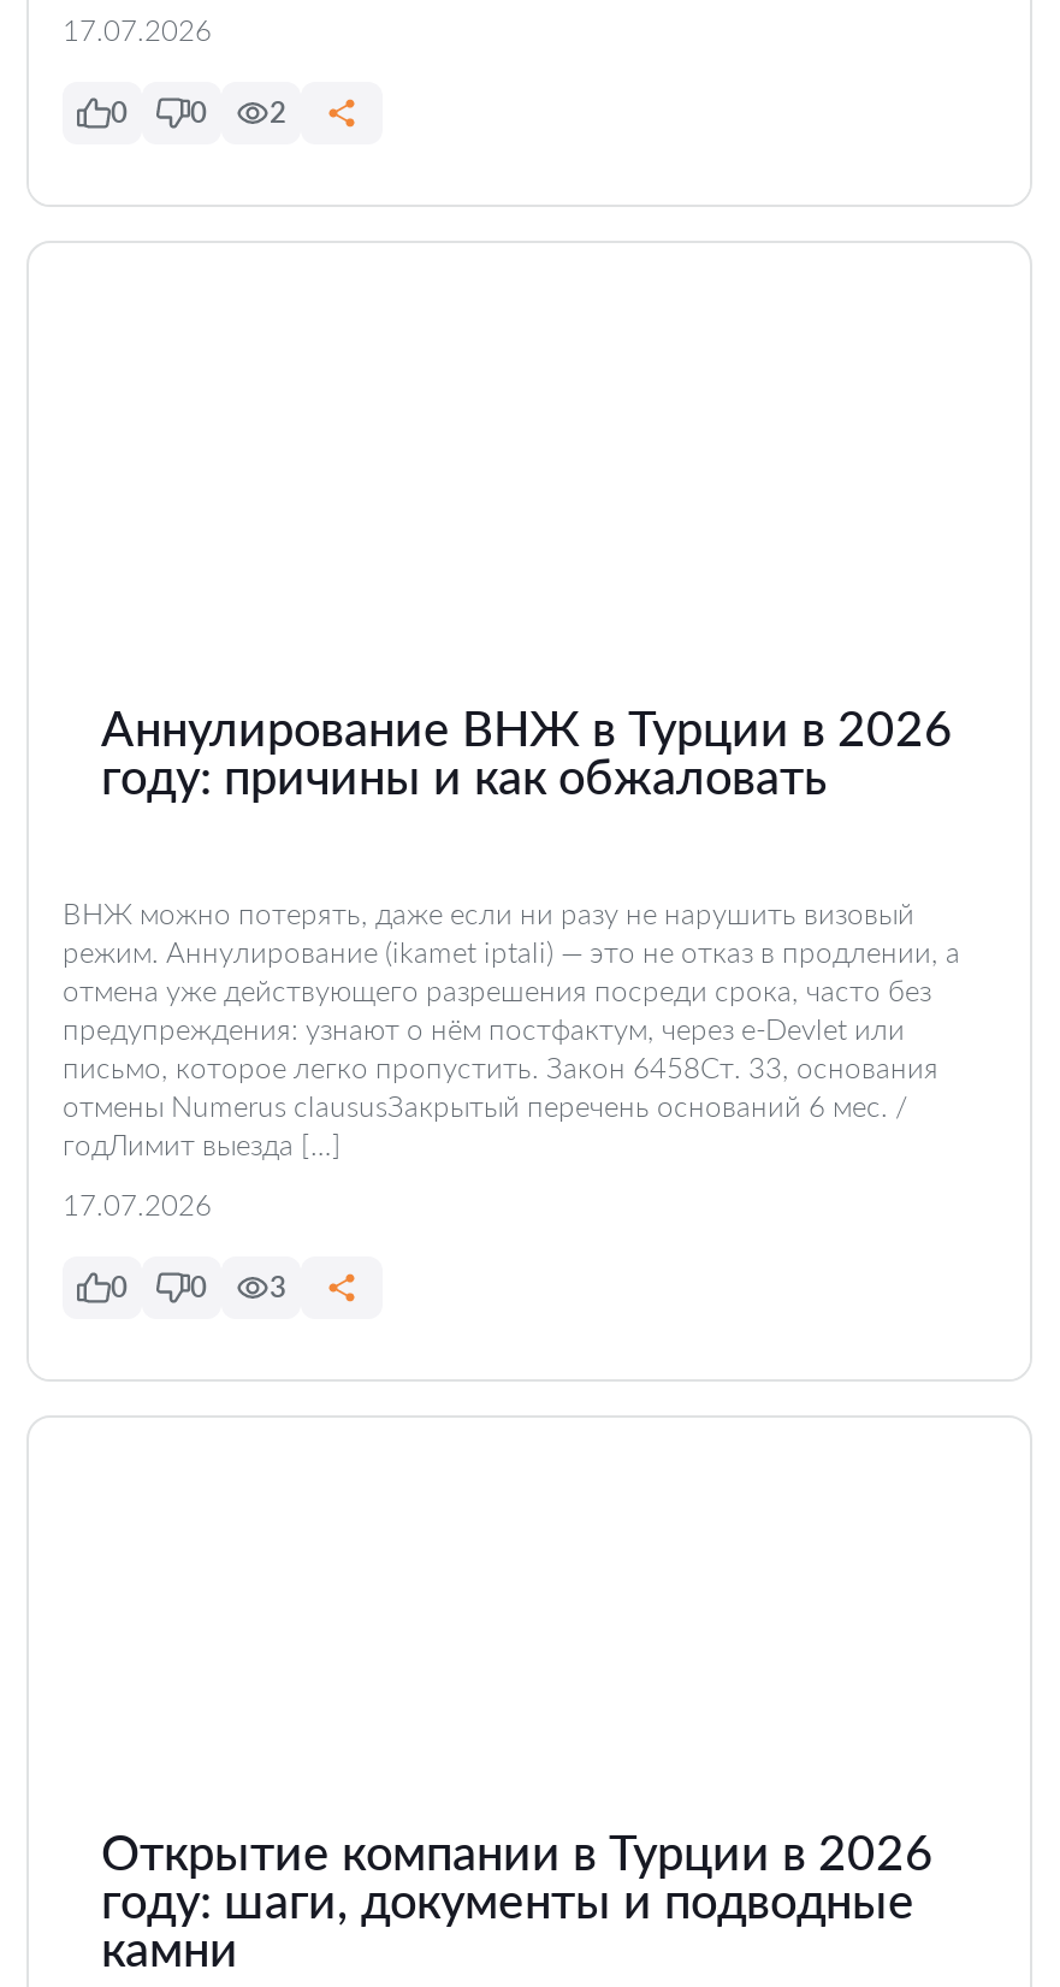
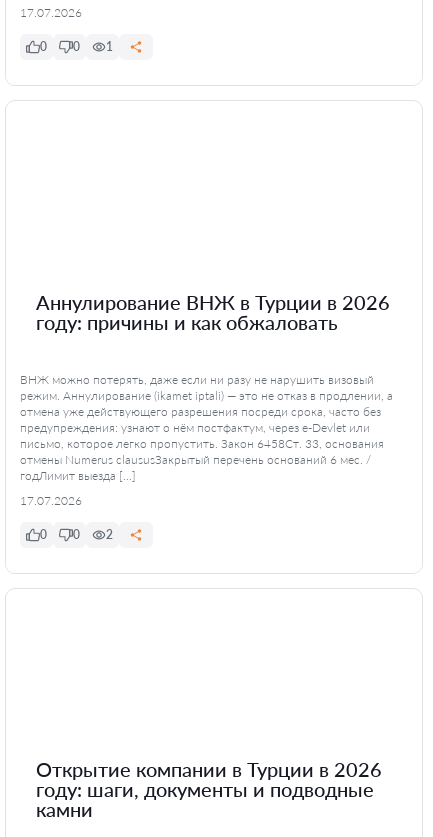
[270,95,286,131] 2 -> [106,39,113,54] 1
[270,1268,286,1304] 3 -> [106,527,113,542] 2

